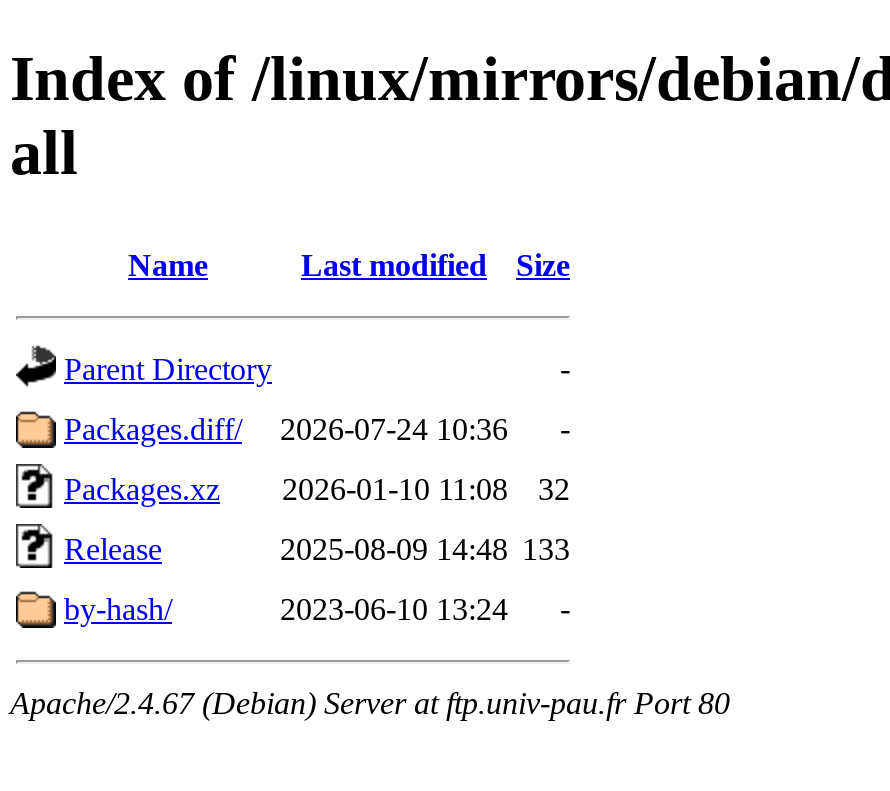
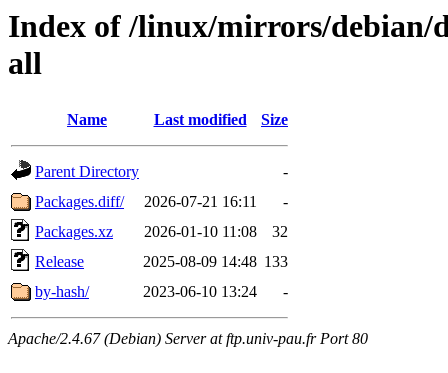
[280,412,508,446] 2026-07-24 10:36 -> [144,193,257,210] 2026-07-21 16:11

